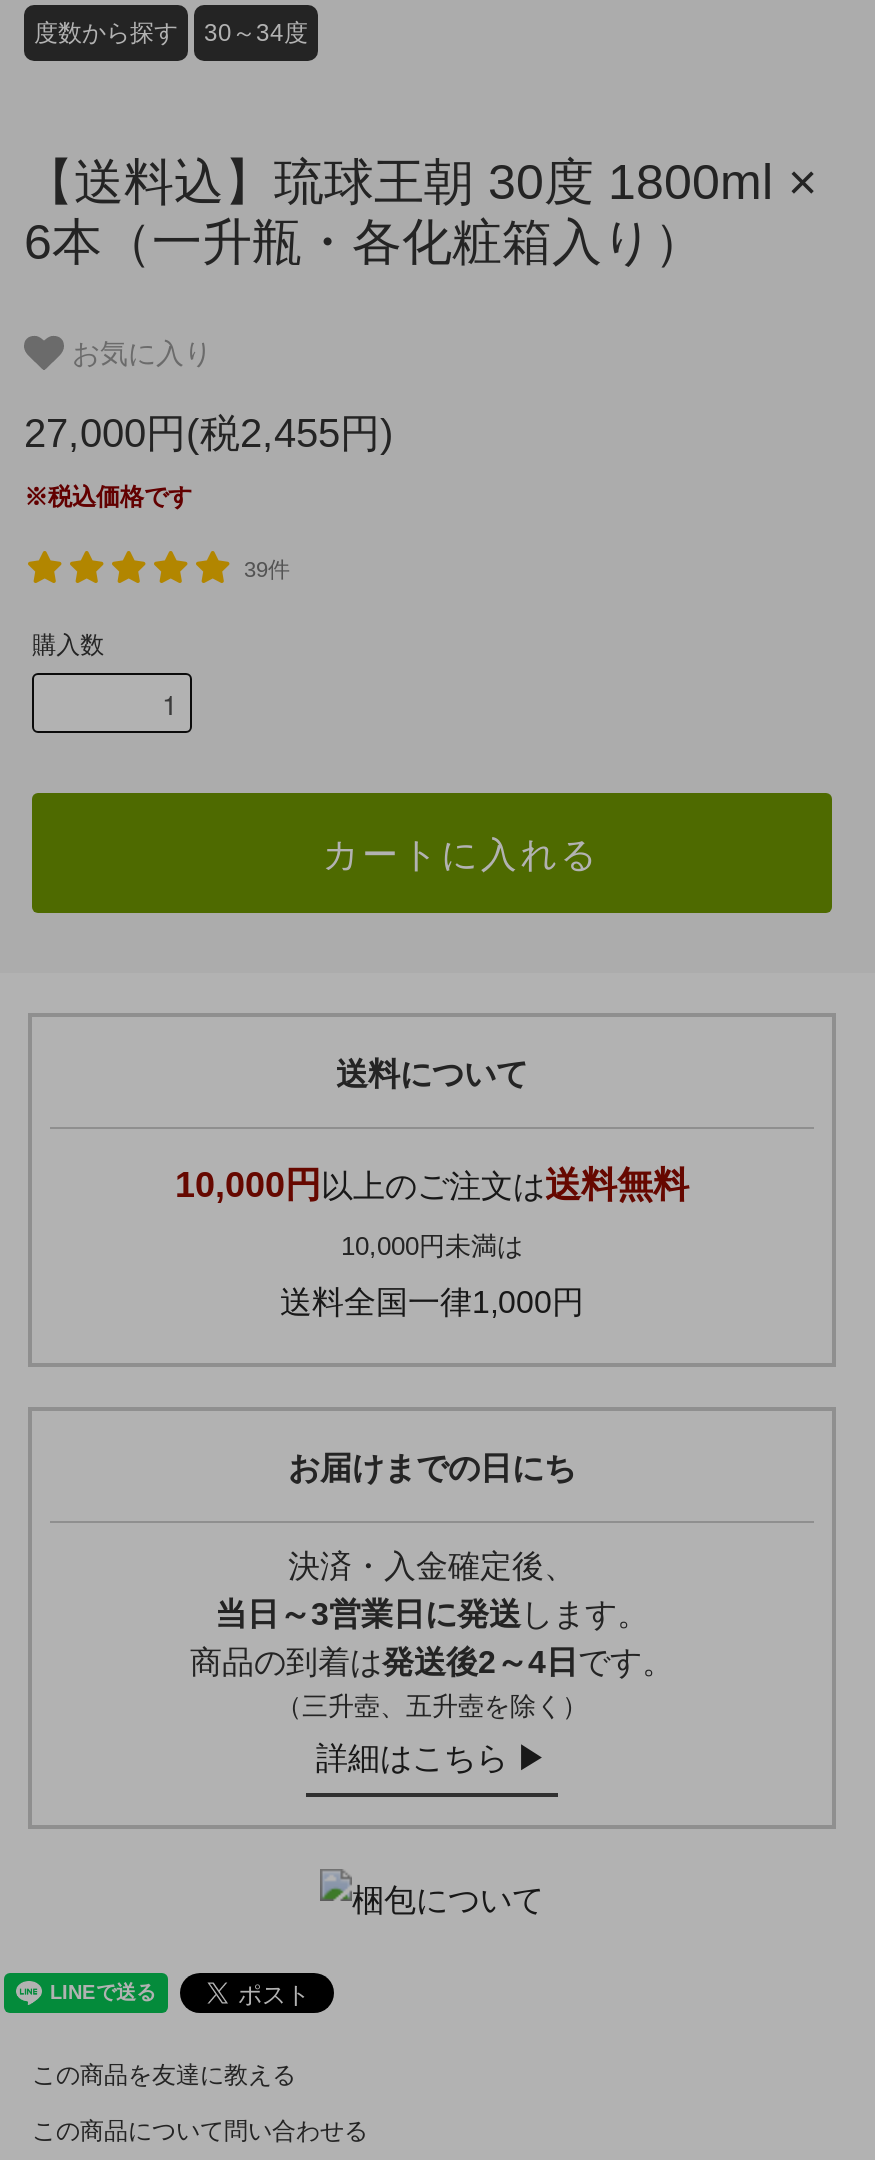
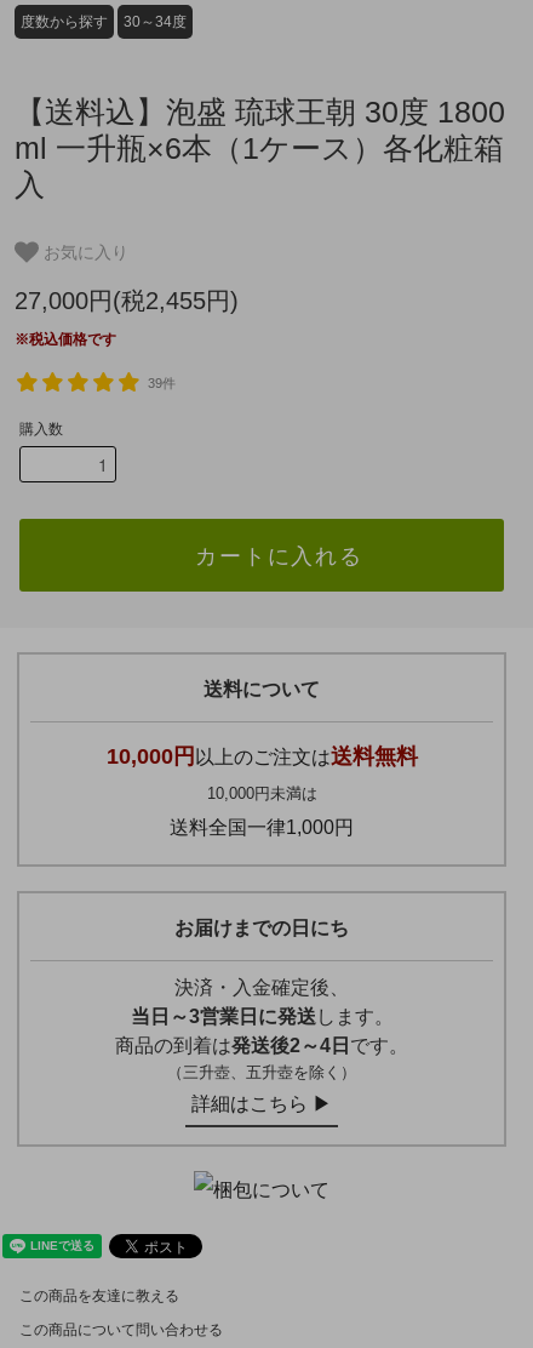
[24,153,818,269] 【送料込】琉球王朝 30度 1800ml × | 6本（一升瓶・各化粧箱入り） -> [15,95,505,201] 【送料込】泡盛 琉球王朝 30度 1800 | ml 一升瓶×6本（1ケース）各化粧箱 | 入

